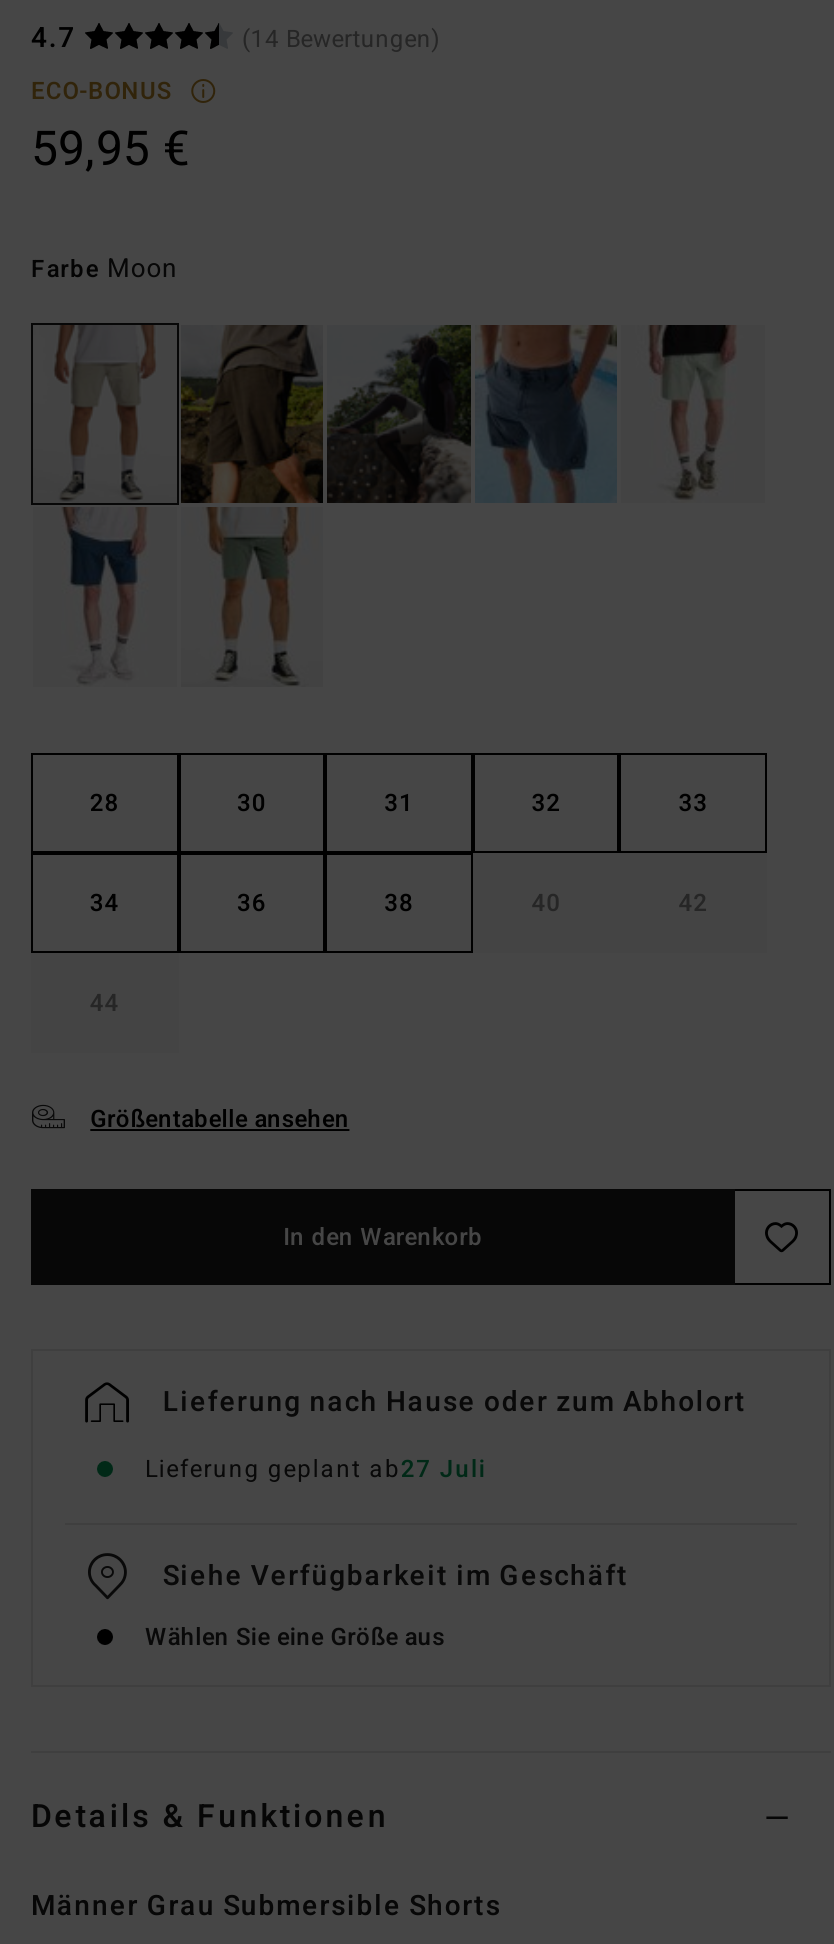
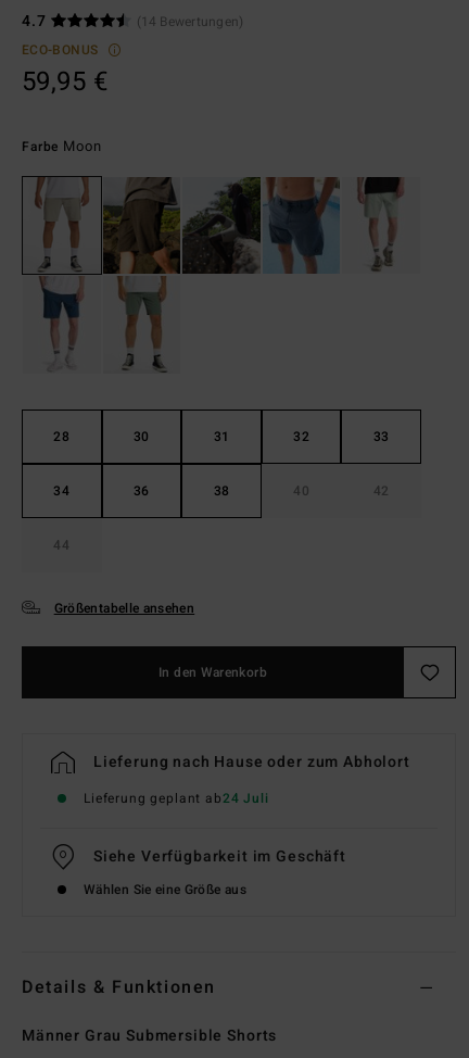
[145,1451,486,1487] Lieferung geplant ab27 Juli -> [84,789,269,808] Lieferung geplant ab24 Juli

